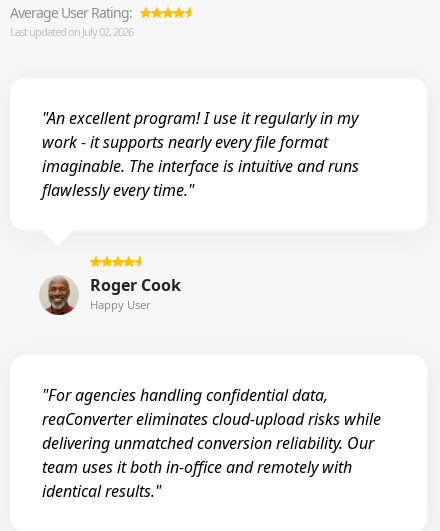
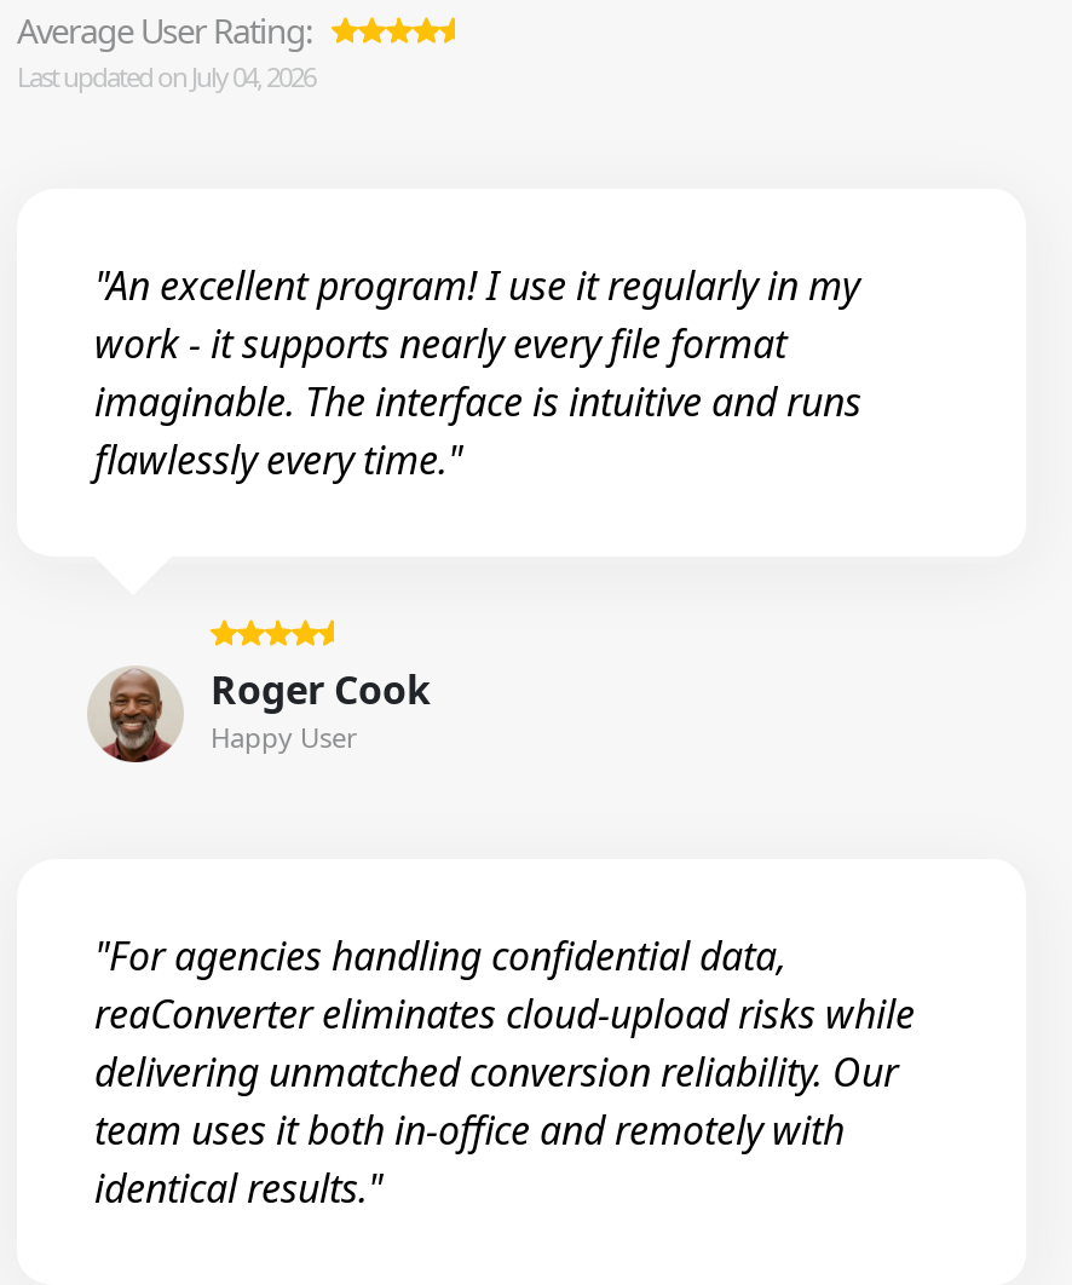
[10,24,133,39] Last updated on July 02, 2026 -> [17,58,315,94] Last updated on July 04, 2026

